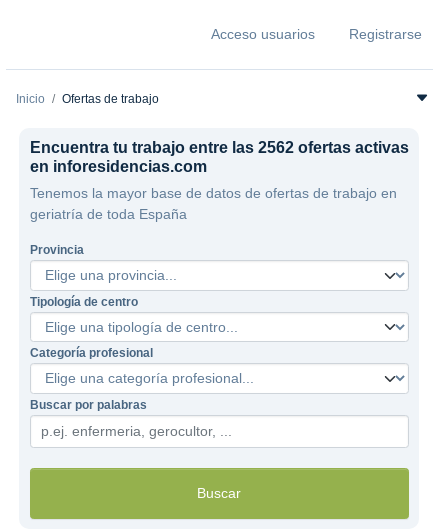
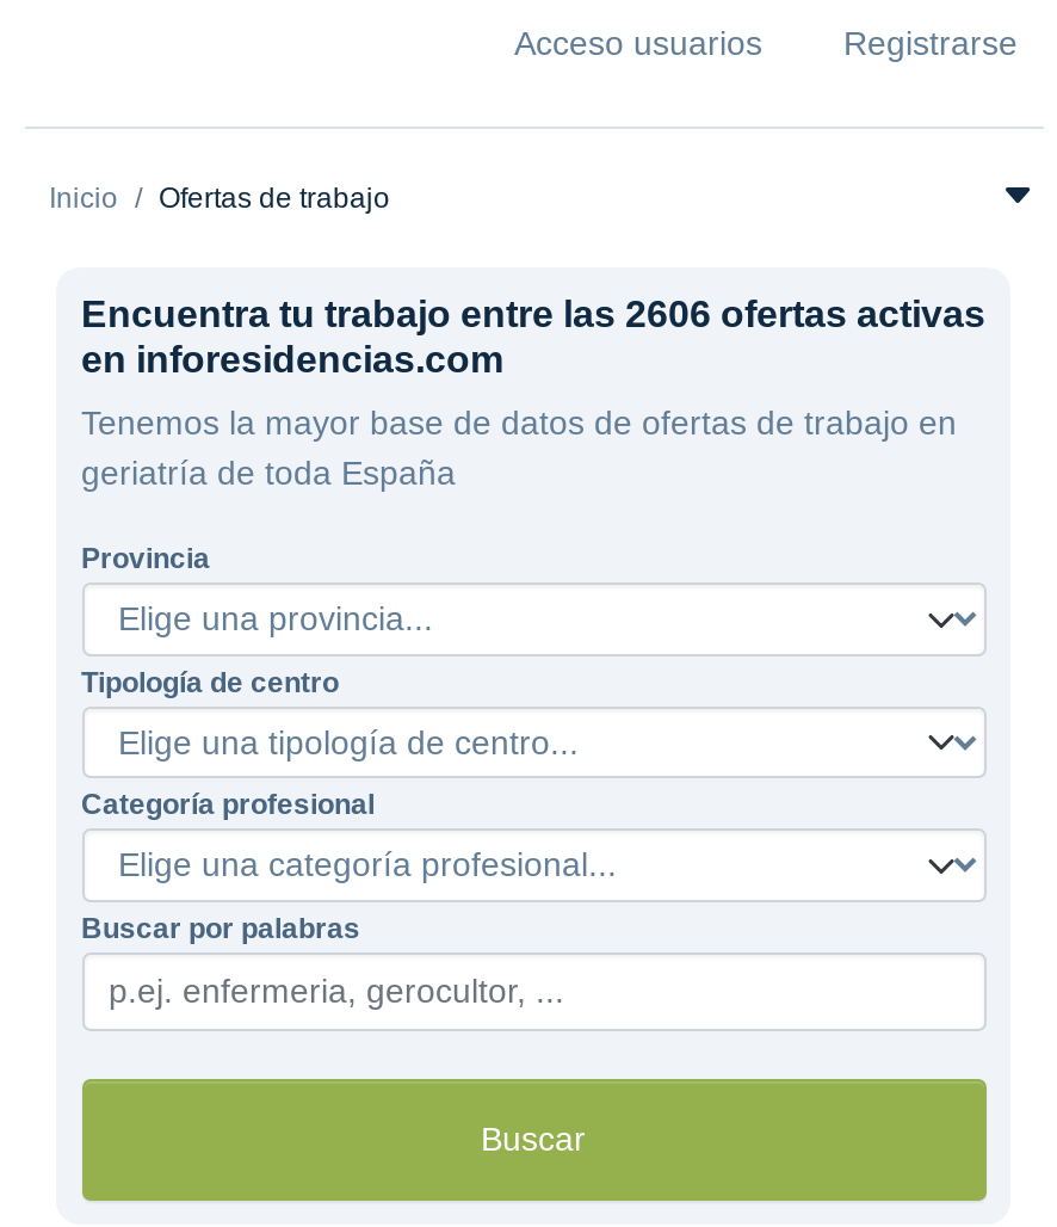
[29,139,408,156] Encuentra tu trabajo entre las 2562 ofertas activas -> [81,294,985,334] Encuentra tu trabajo entre las 2606 ofertas activas

